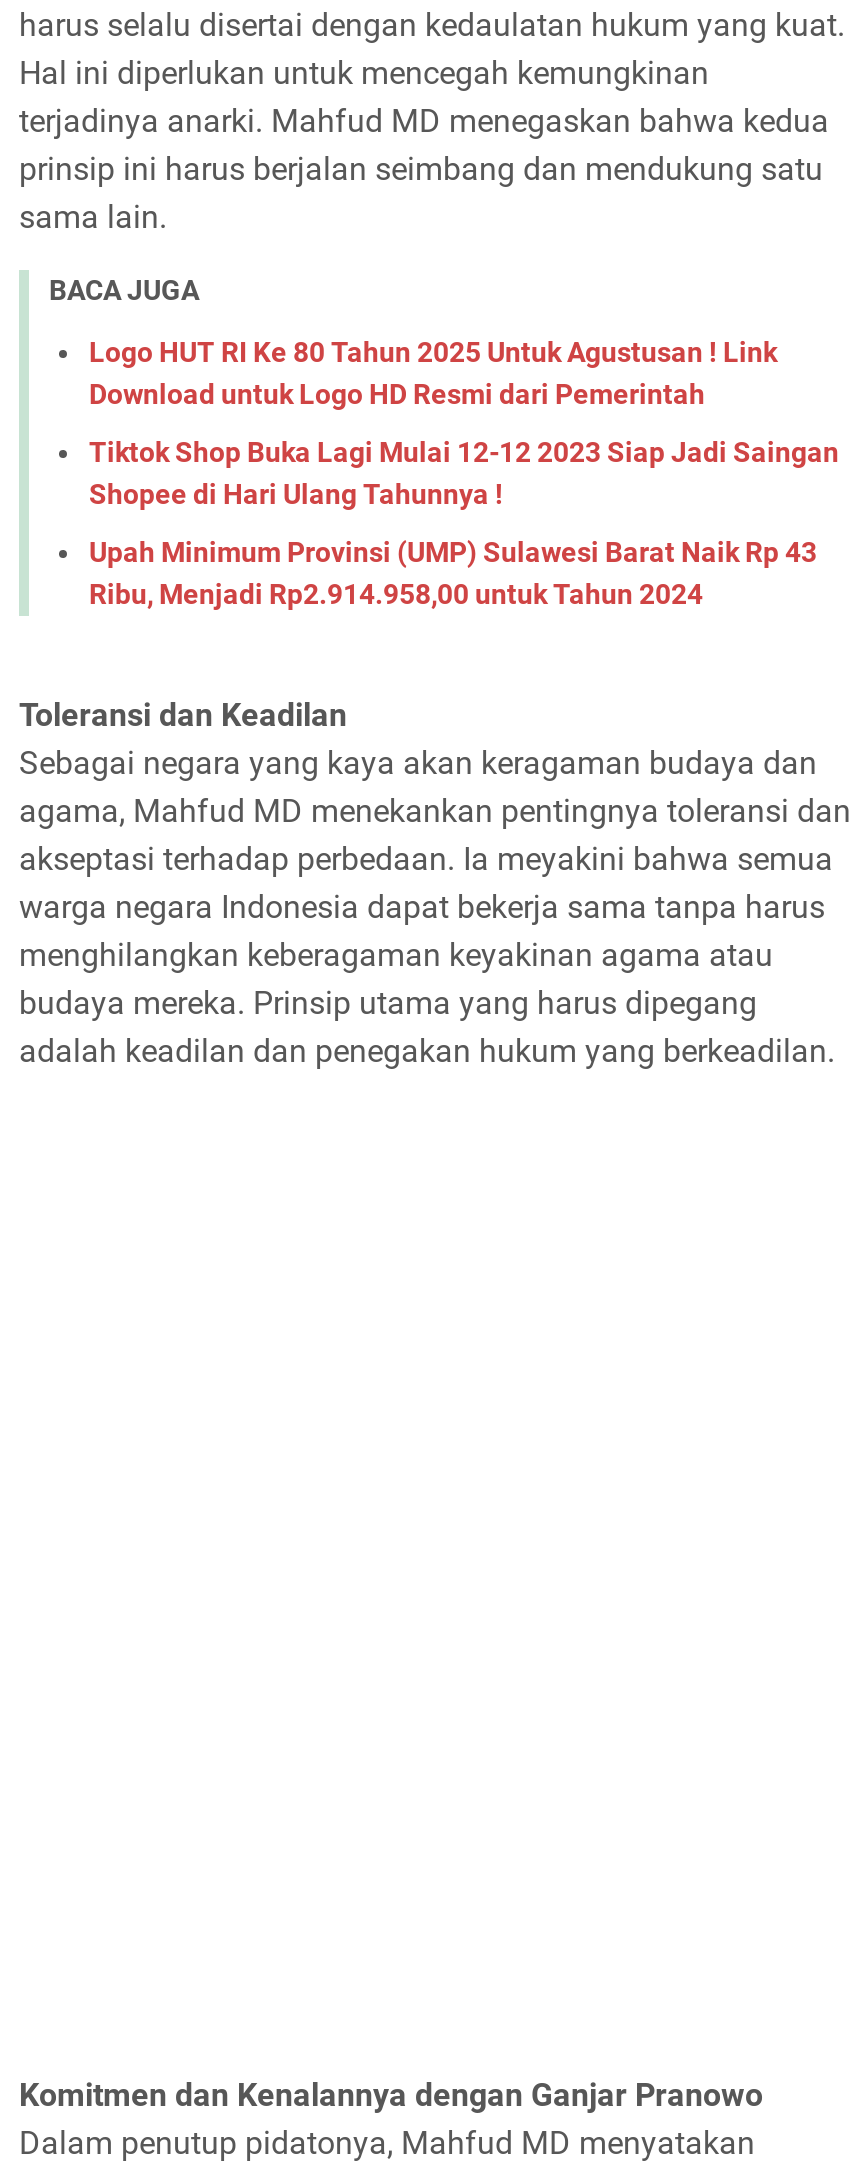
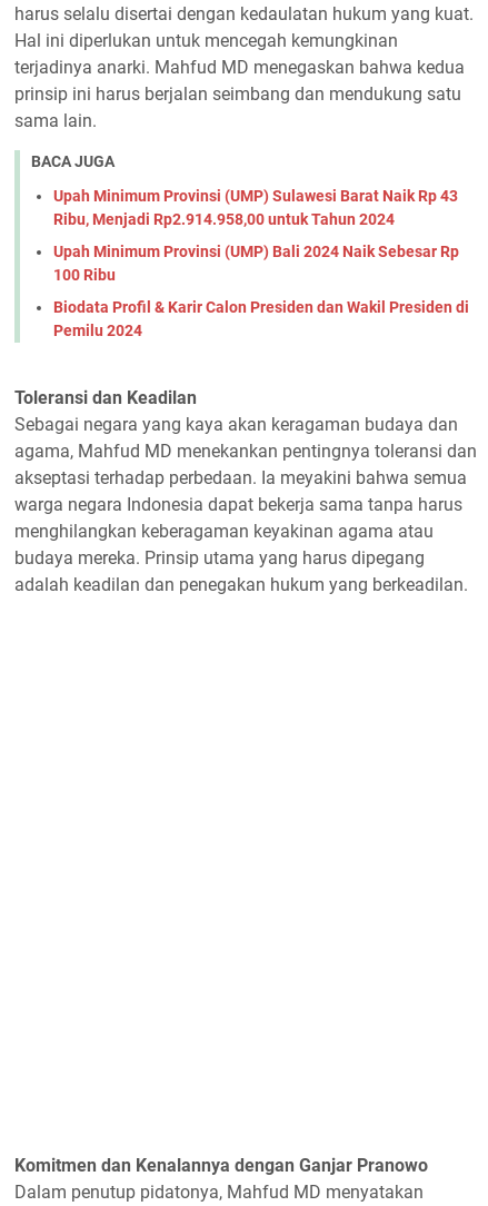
[89,336,839,510] Logo HUT RI Ke 80 Tahun 2025 Untuk Agustusan ! Link | Download untuk Logo HD Resmi dari Pemerintah | Tiktok Shop Buka Lagi Mulai 12-12 2023 Siap Jadi Saingan | Shopee di Hari Ulang Tahunnya ! -> none
moved [89,536,817,610] -> [53,187,458,228]: Upah Minimum Provinsi (UMP) Sulawesi Barat Naik Rp 43 | Ribu, Menjadi Rp2.914.958,00 untuk Tahun 2024
none -> [53,243,469,339] Upah Minimum Provinsi (UMP) Bali 2024 Naik Sebesar Rp | 100 Ribu | Biodata Profil & Karir Calon Presiden dan Wakil Presiden di | Pemilu 2024

